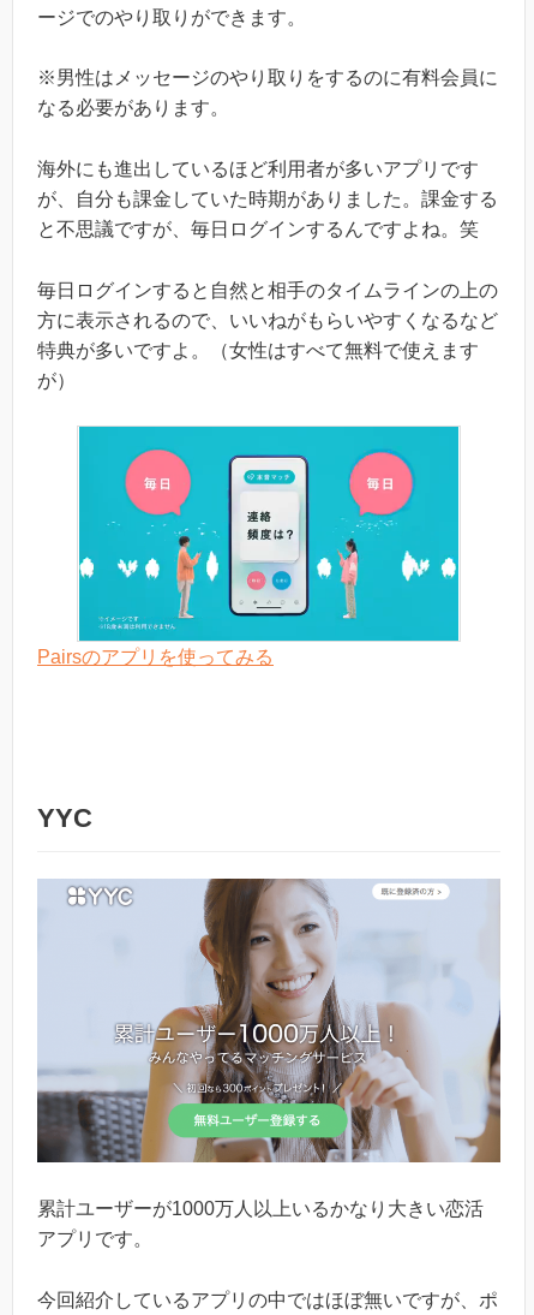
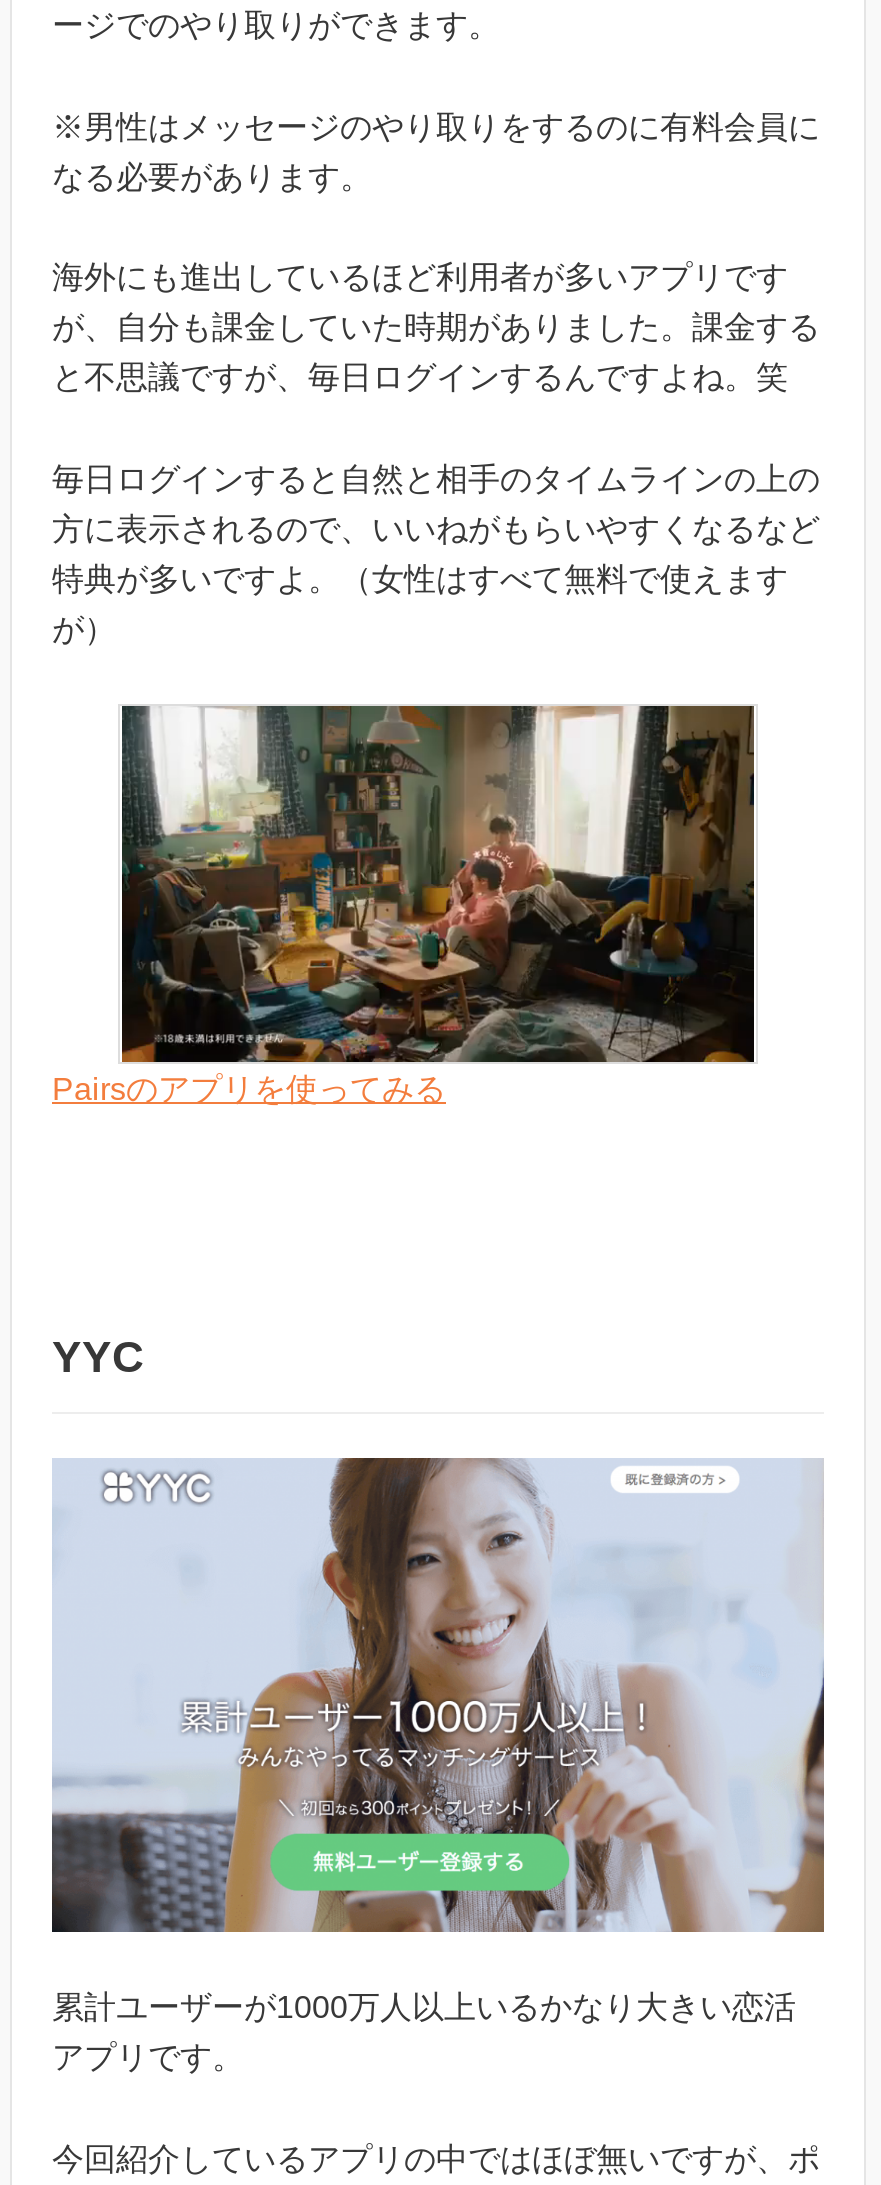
[78,426,460,642] [image] -> [120,703,756,1065] [image]

